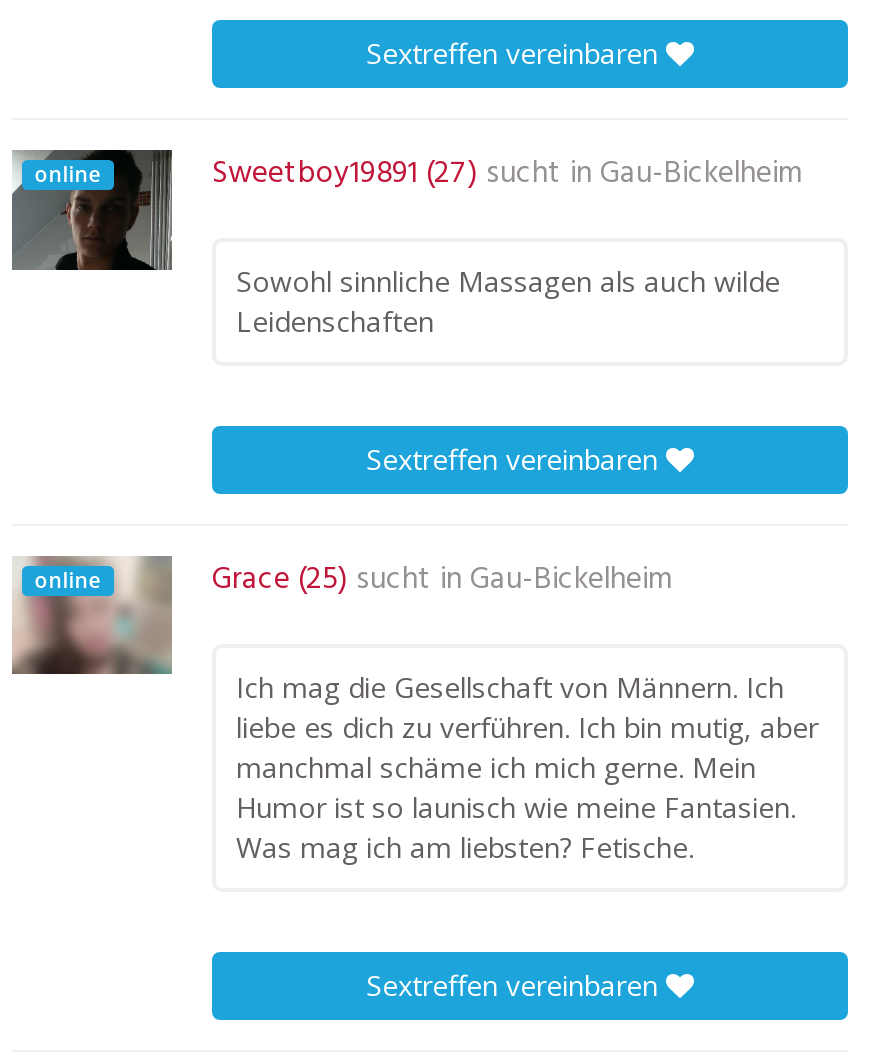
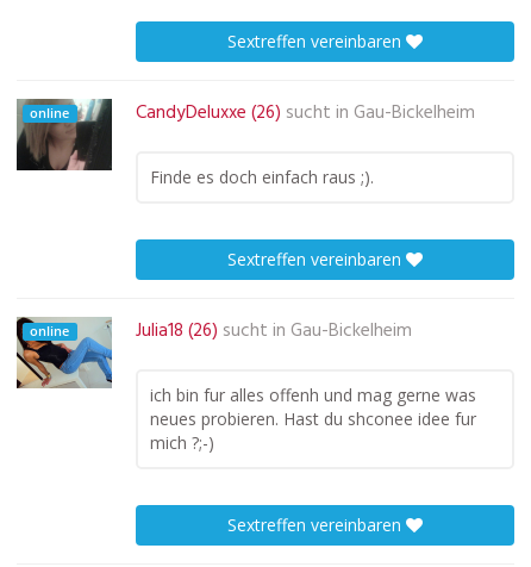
[14,148,804,272] [image] | Sweetboy19891 (27) sucht in Gau-Bickelheim -> [15,98,475,172] [image] | CandyDeluxxe (26) sucht in Gau-Bickelheim
[236,261,780,339] Sowohl sinnliche Massagen als auch wilde | Leidenschaften -> [150,165,374,188] Finde es doch einfach raus ;).
[12,555,674,674] [image] | Grace (25) sucht in Gau-Bickelheim -> [15,316,412,388] [image] | Julia18 (26) sucht in Gau-Bickelheim
[236,667,818,865] Ich mag die Gesellschaft von Männern. Ich | liebe es dich zu verführen. Ich bin mutig, aber | manchmal schäme ich mich gerne. Mein | Humor ist so launisch wie meine Fantasien. | Was mag ich am liebsten? Fetische. -> [150,383,476,453] ich bin fur alles offenh und mag gerne was | neues probieren. Hast du shconee idee fur | mich ?;-)

